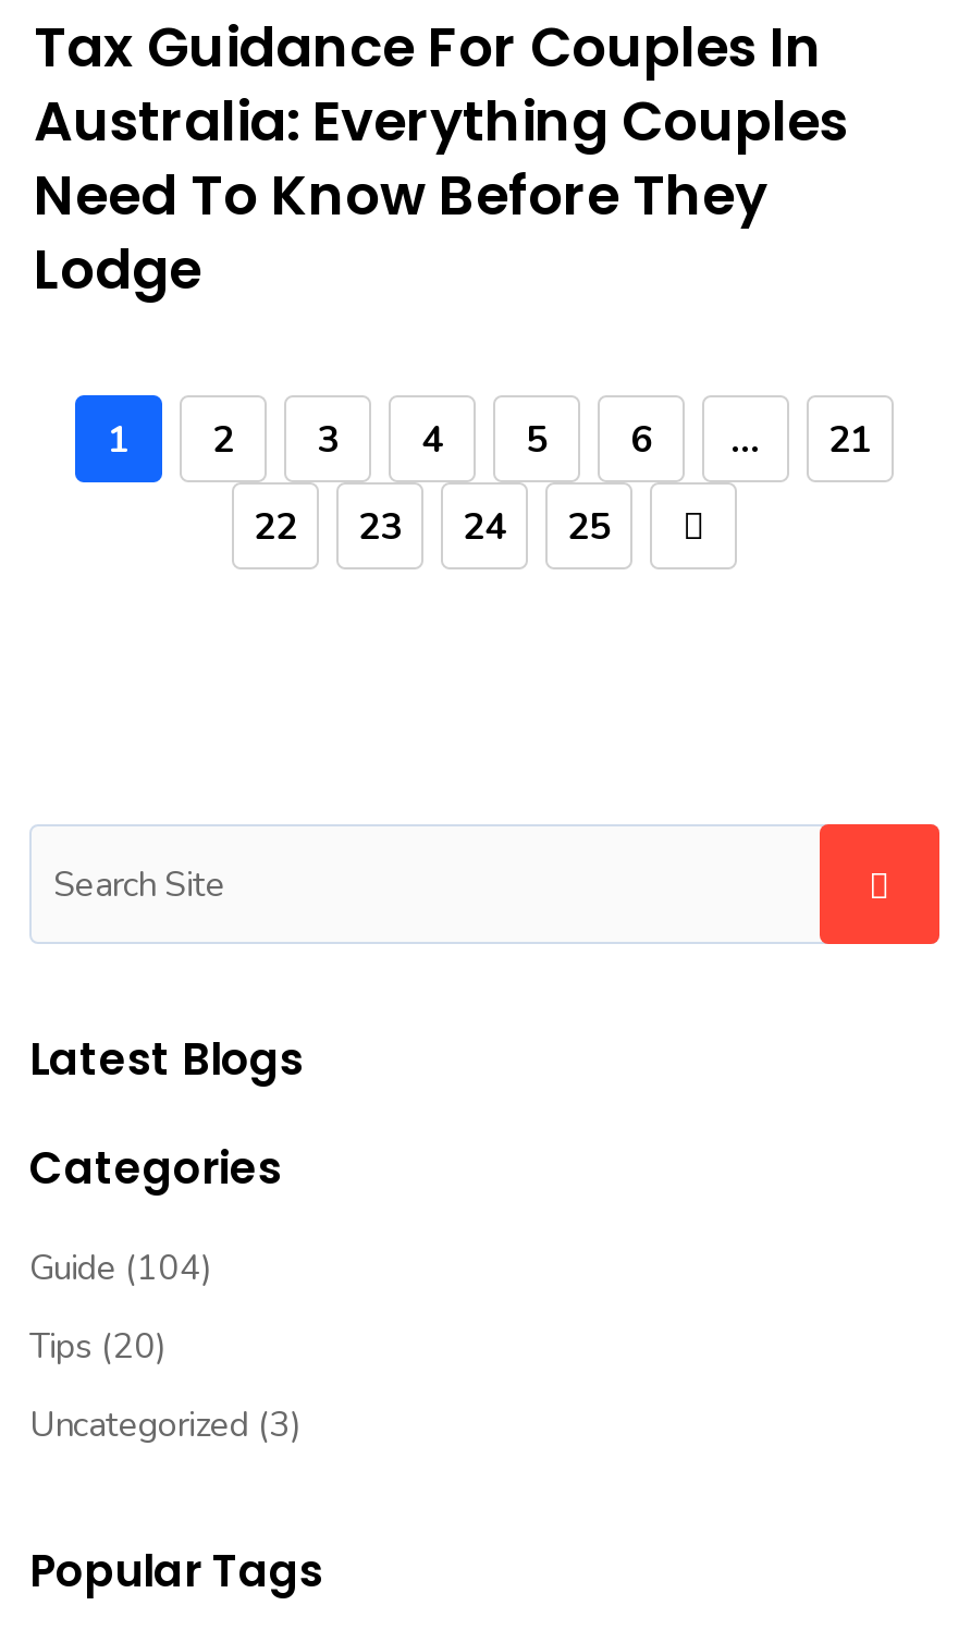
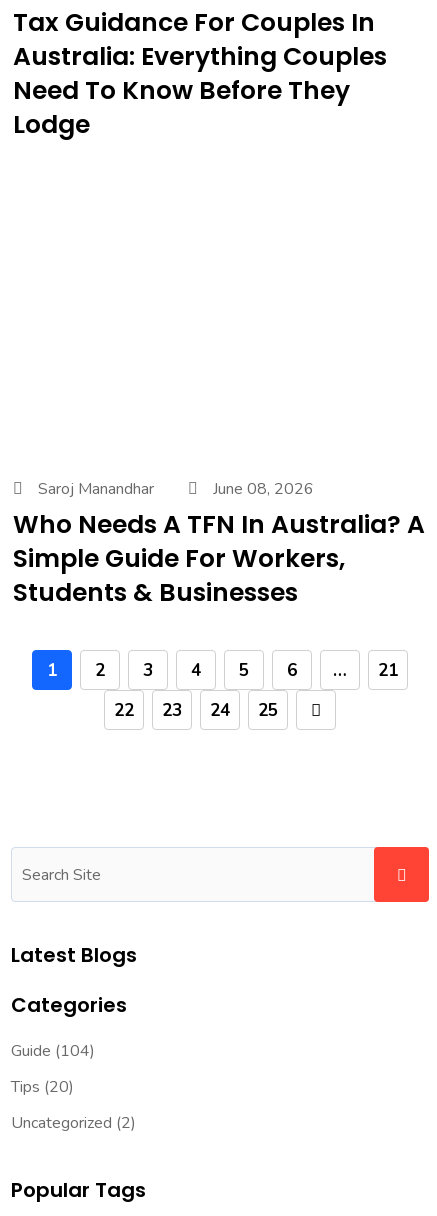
none -> [13,478,425,610] Saroj Manandhar | June 08, 2026 | Who Needs A TFN In Australia? A | Simple Guide For Workers, | Students & Businesses
[29,1401,302,1449] Uncategorized (3) -> [11,1112,136,1134] Uncategorized (2)

